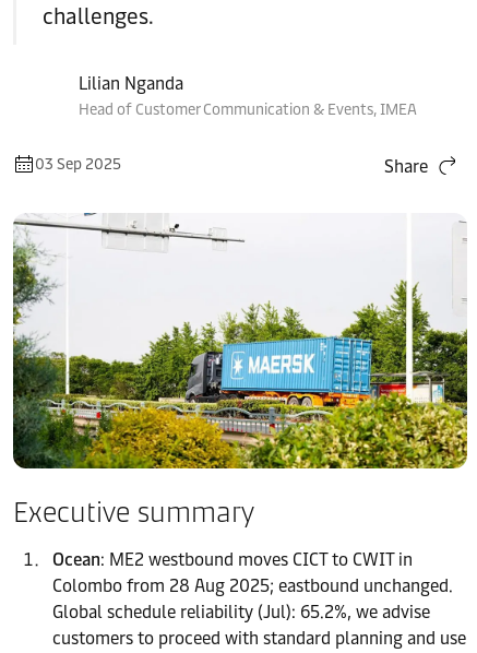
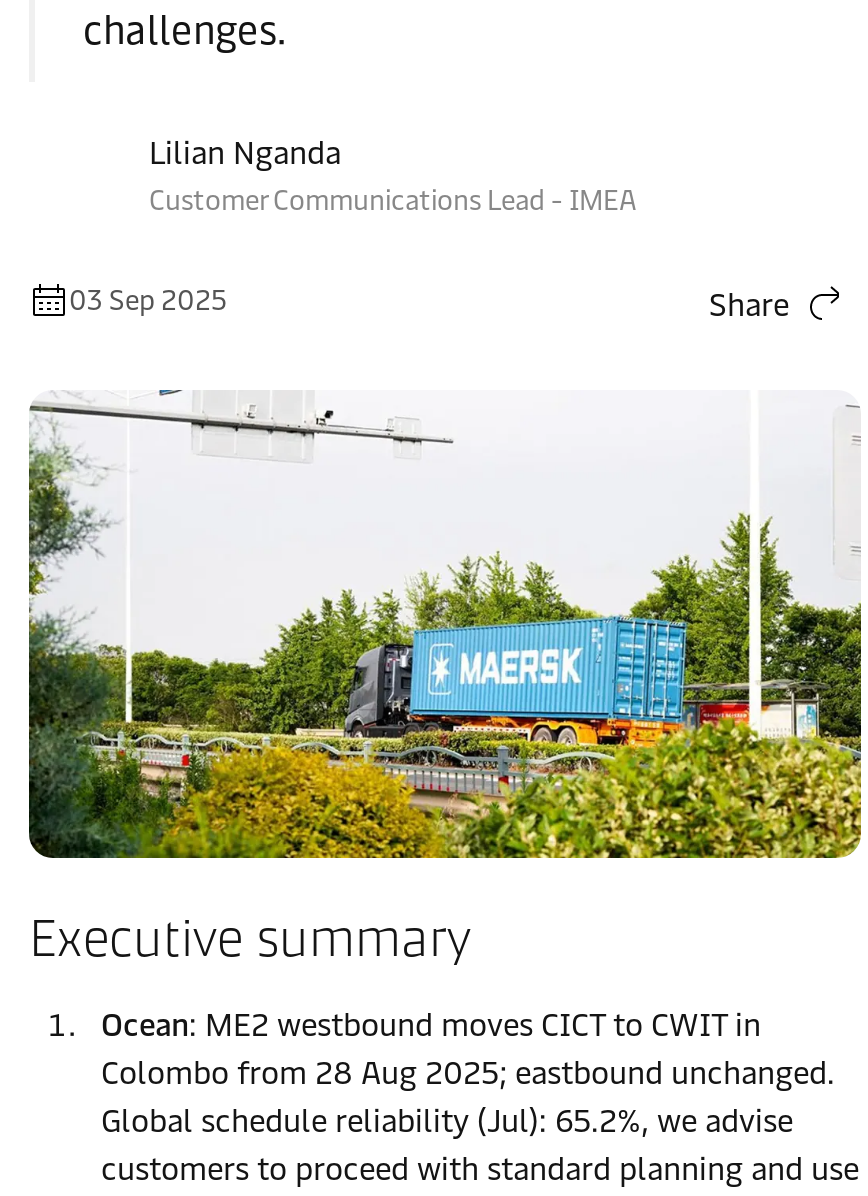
[79,100,417,119] Head of Customer Communication & Events, IMEA -> [149,184,637,218] Customer Communications Lead - IMEA

